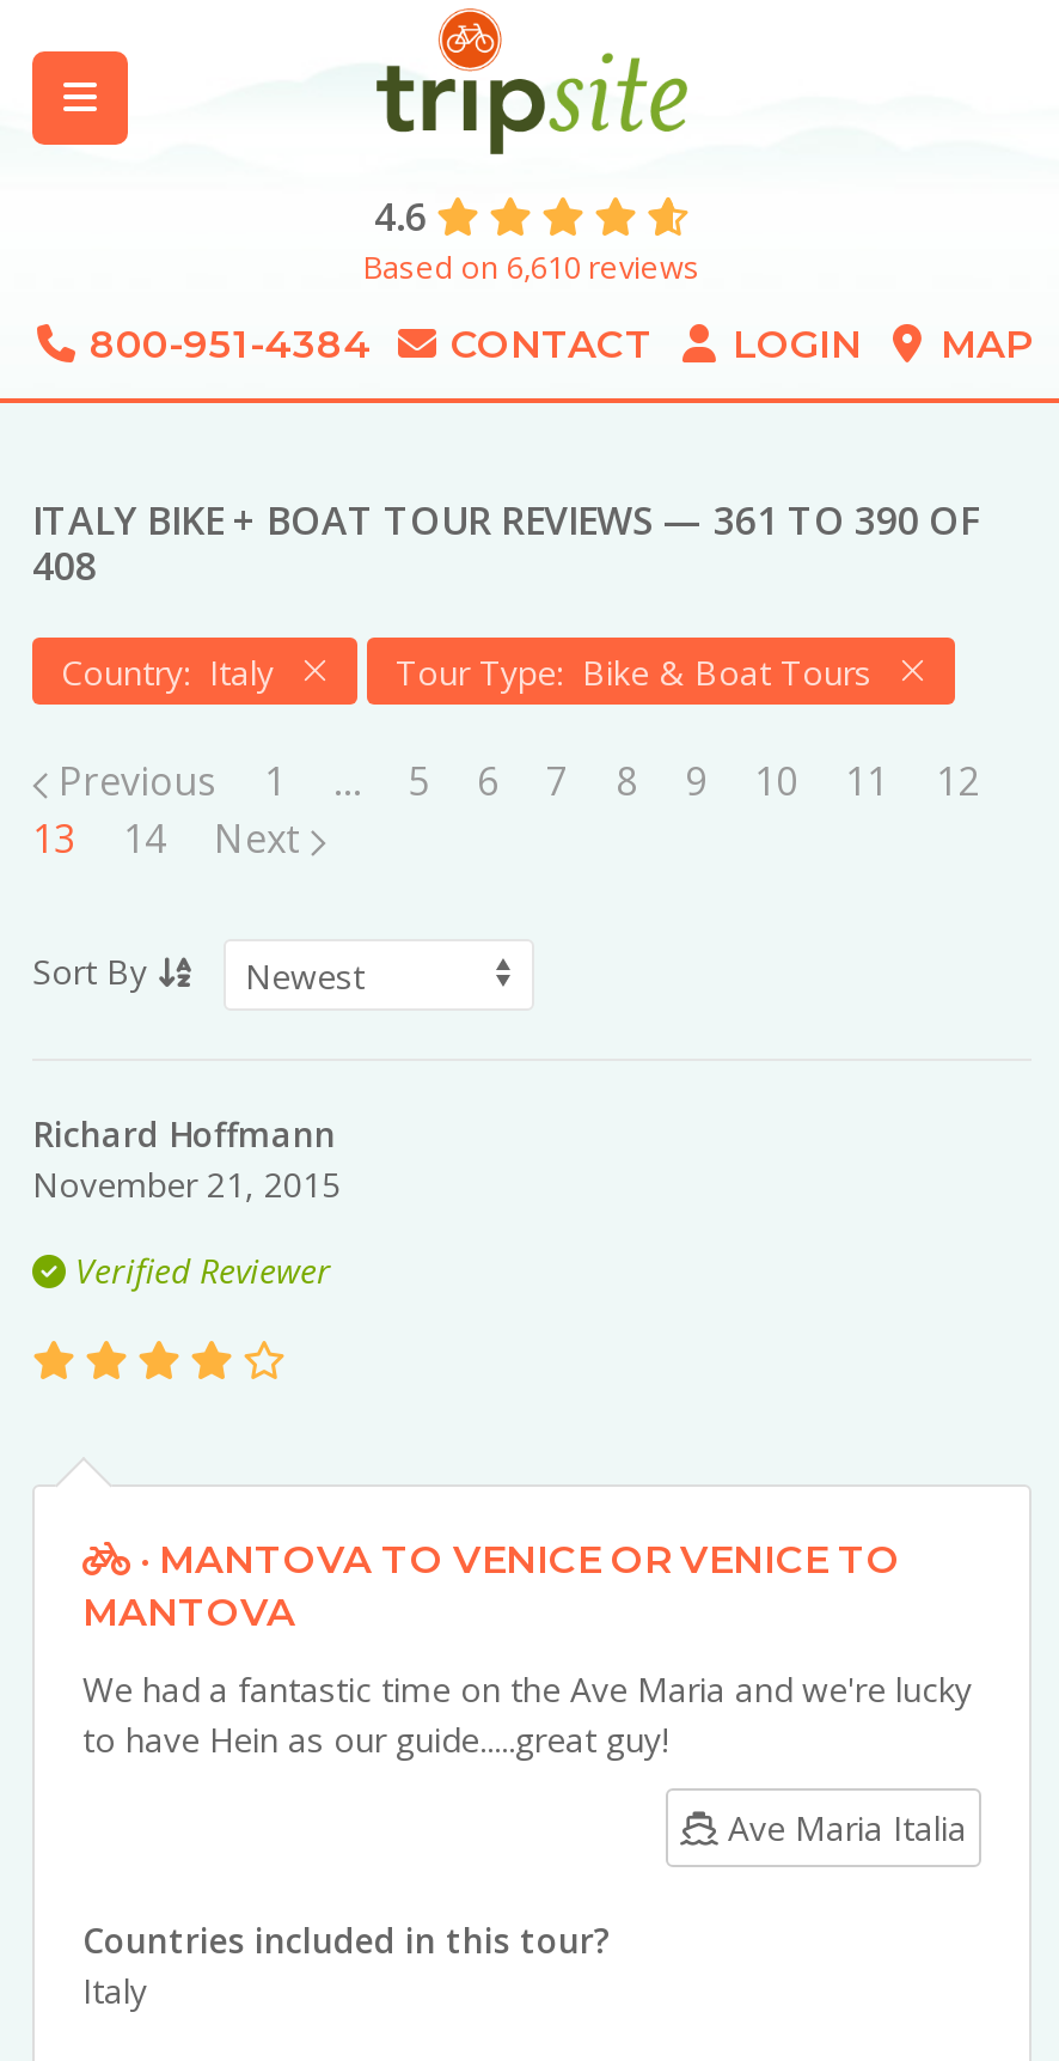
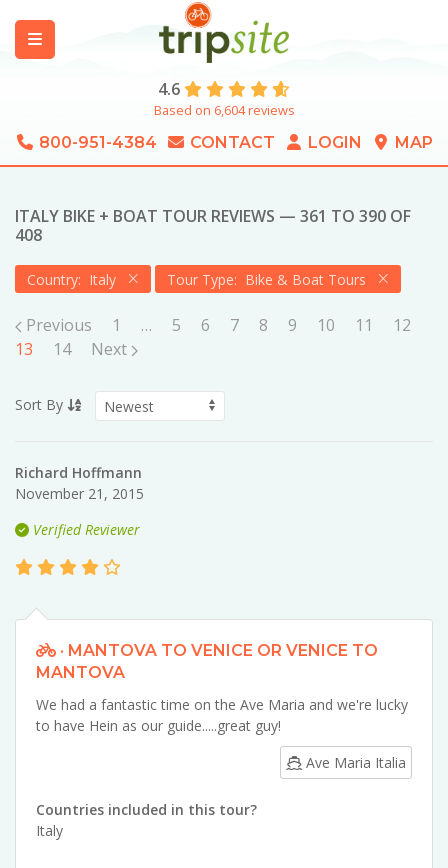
[363,245,700,289] Based on 6,610 reviews -> [153,101,294,119] Based on 6,604 reviews

